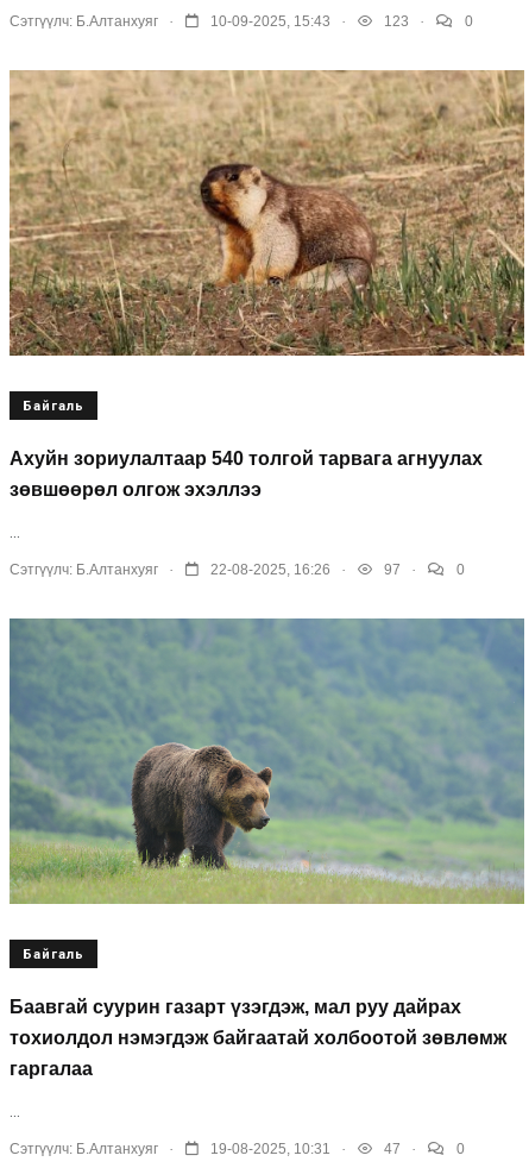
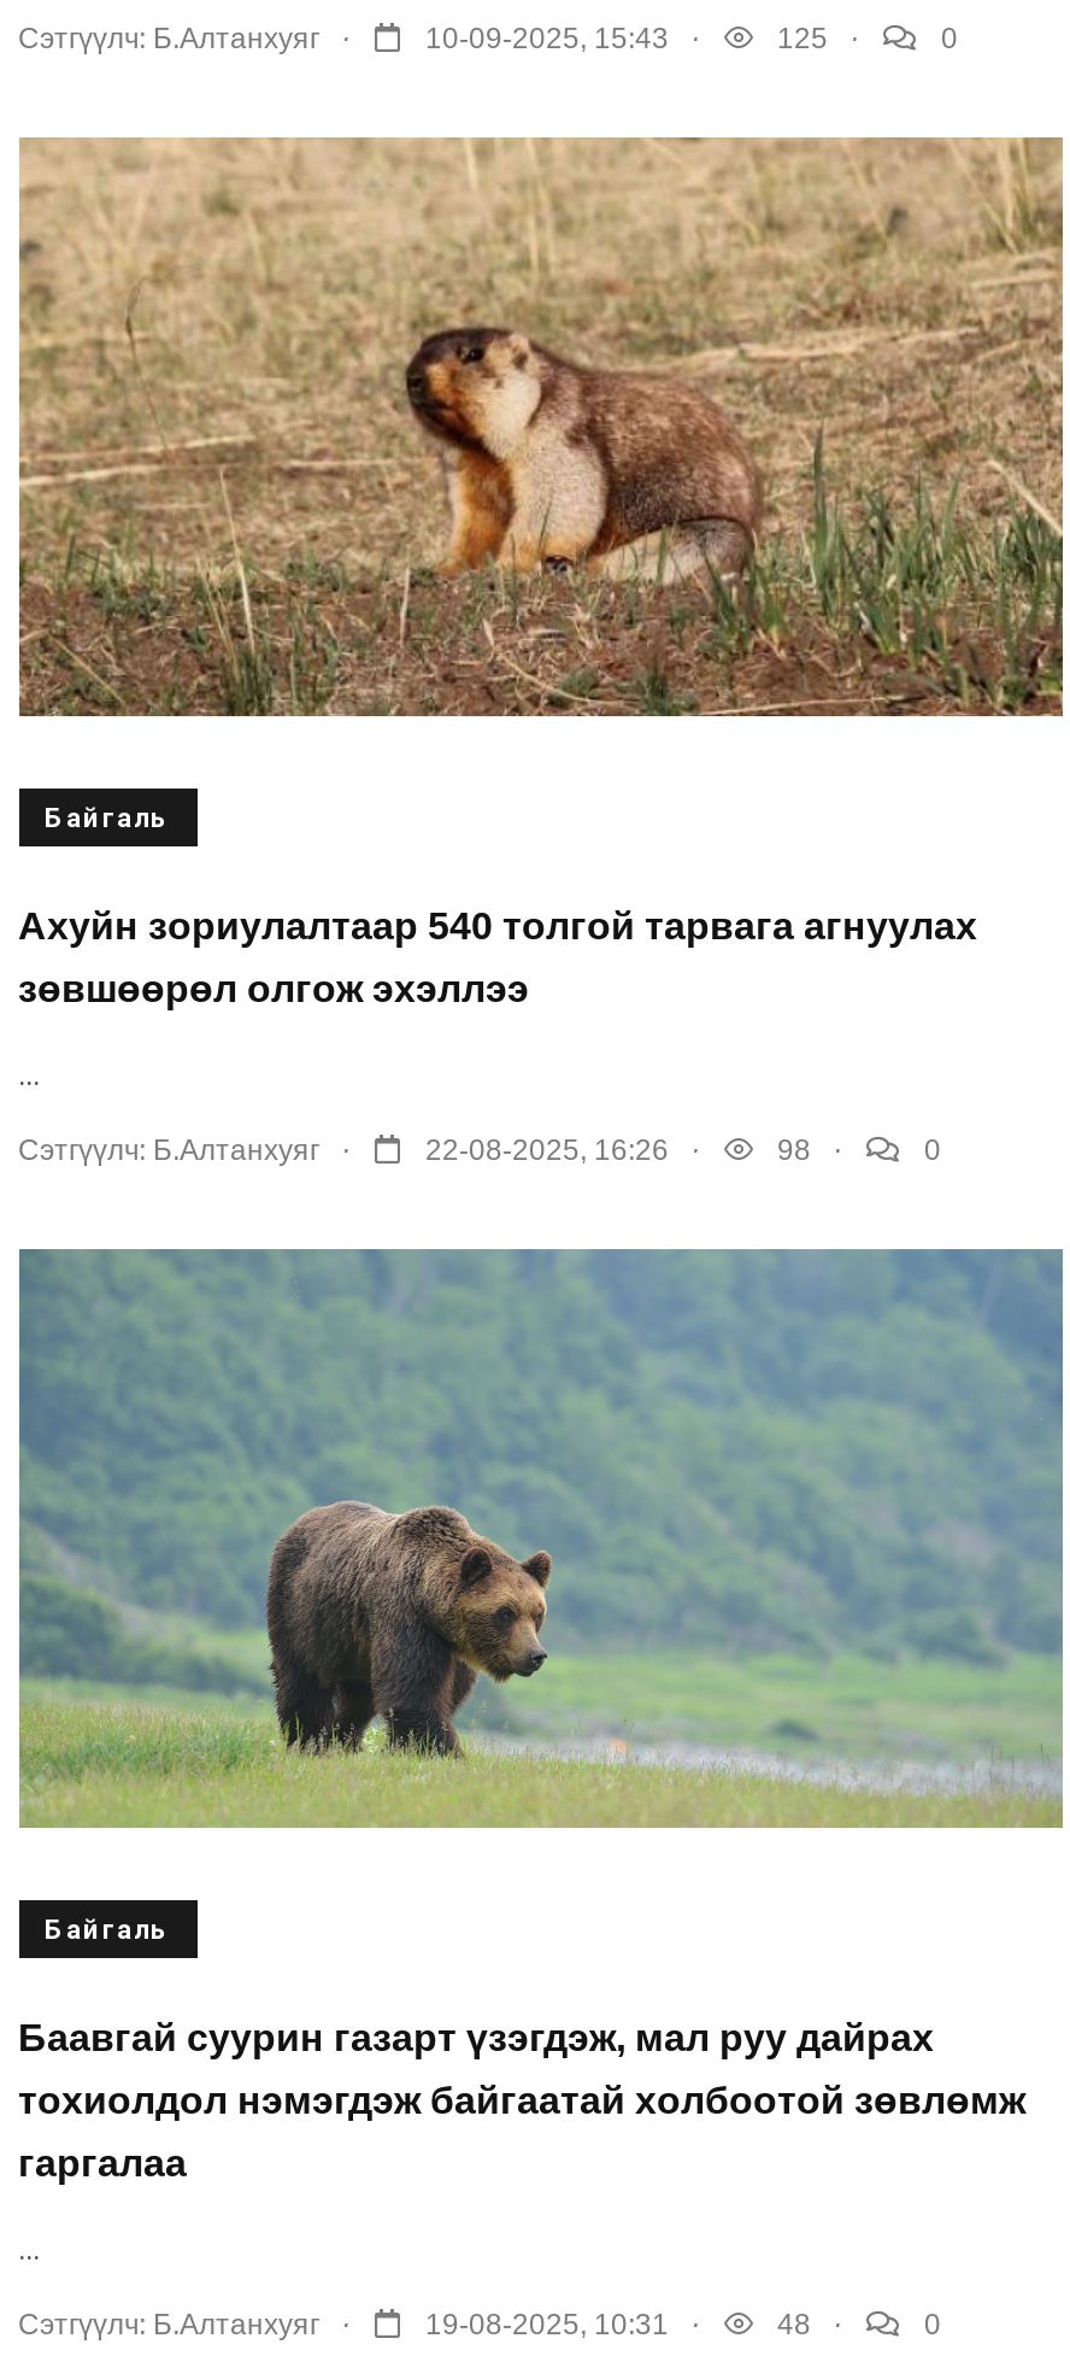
[383,13,408,30] 123 -> [777,22,828,55] 125
[383,561,400,578] 97 -> [777,1133,811,1167] 98
[383,1141,400,1157] 47 -> [777,2308,811,2342] 48

